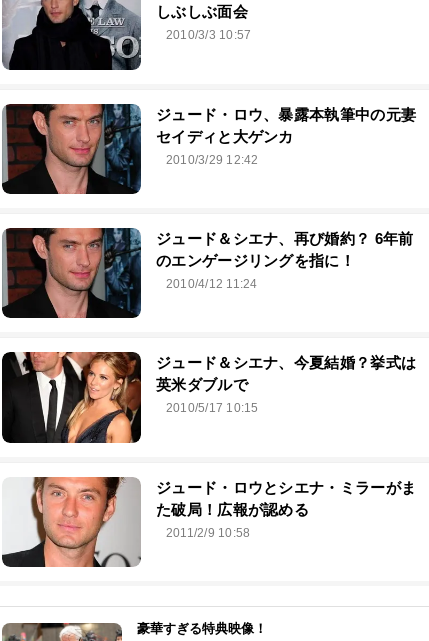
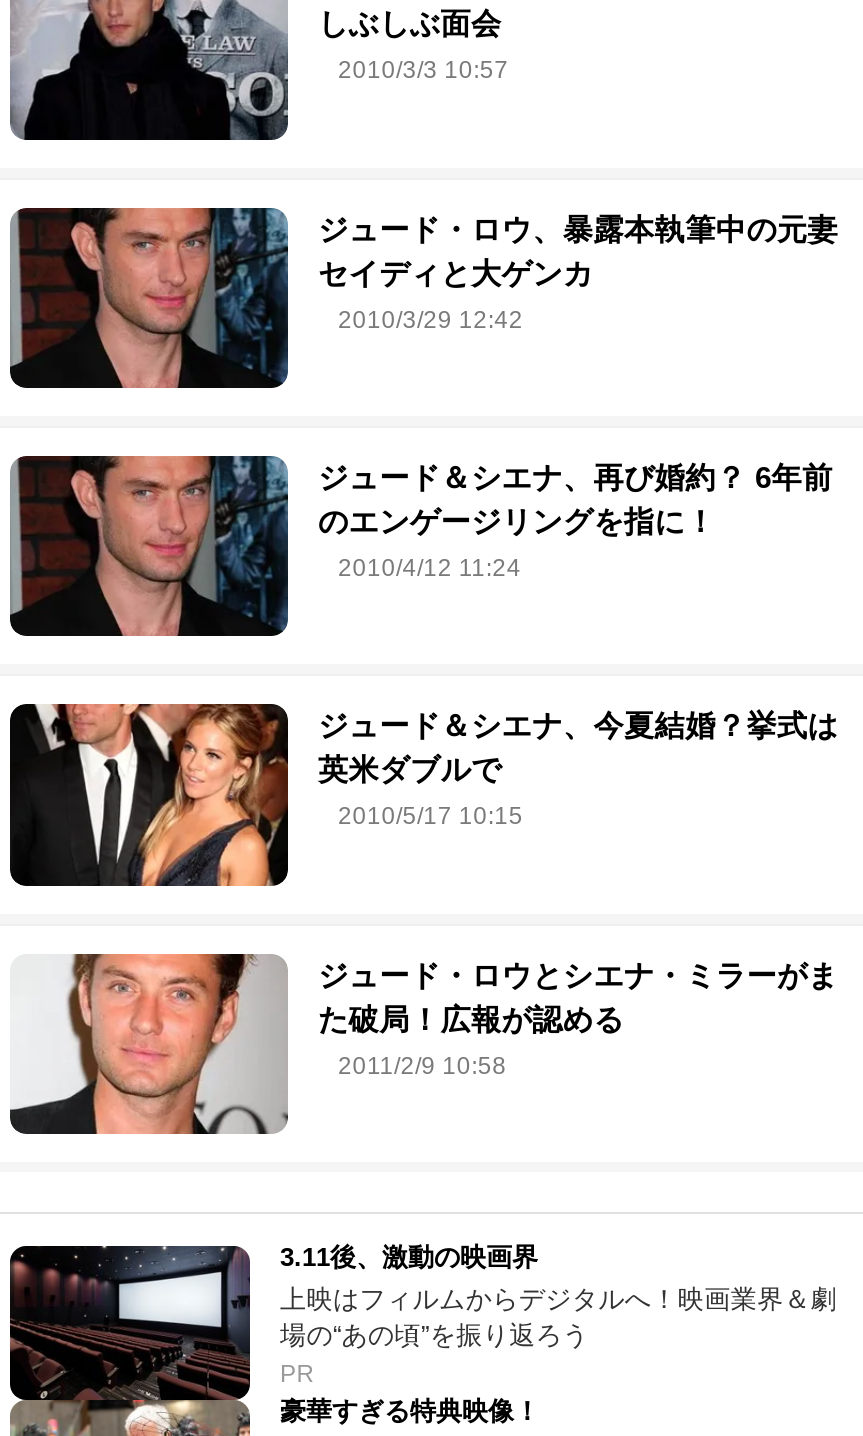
none -> [10,1242,837,1402] [image] | 3.11後、激動の映画界 | 上映はフィルムからデジタルへ！映画業界＆劇 | 場の“あの頃”を振り返ろう | PR

